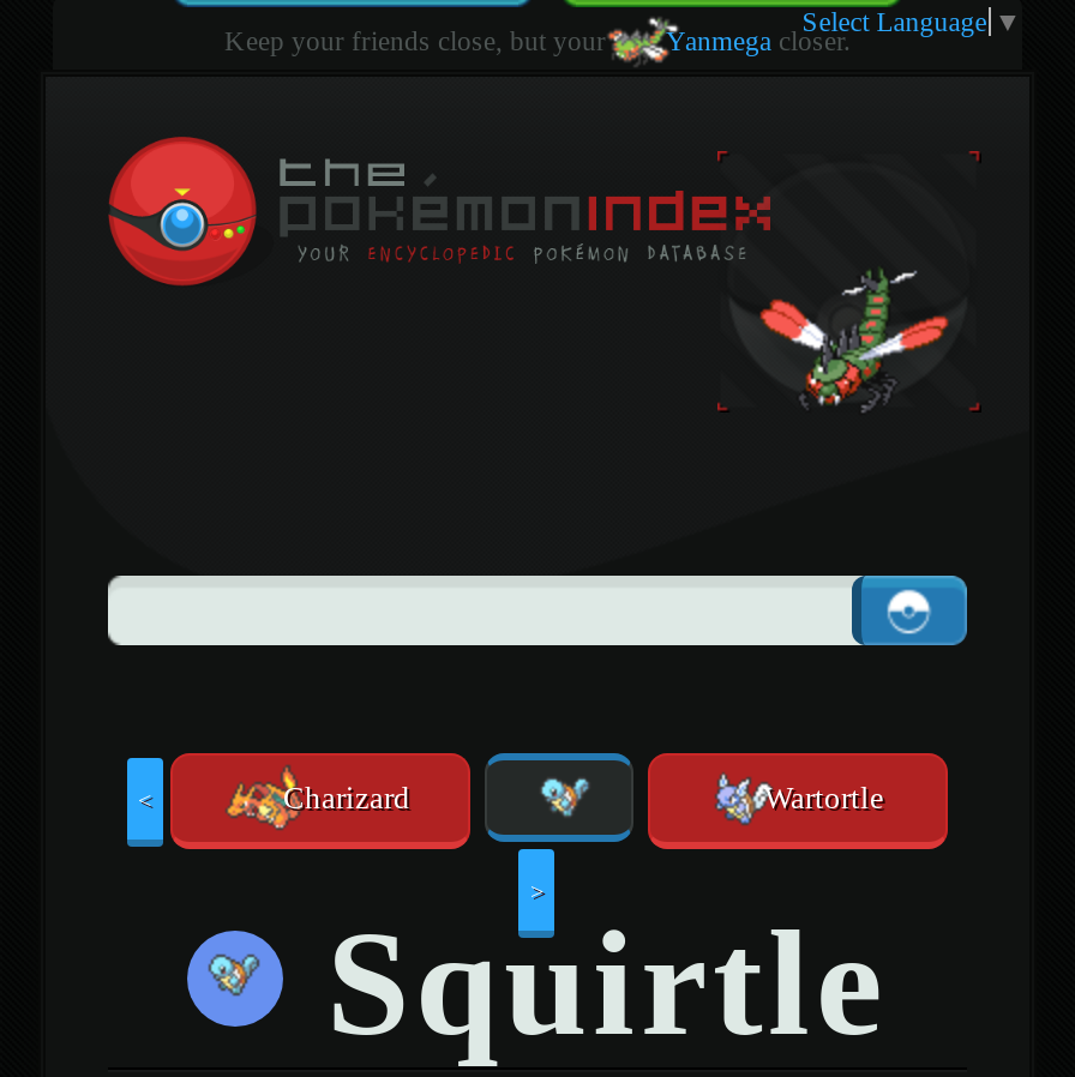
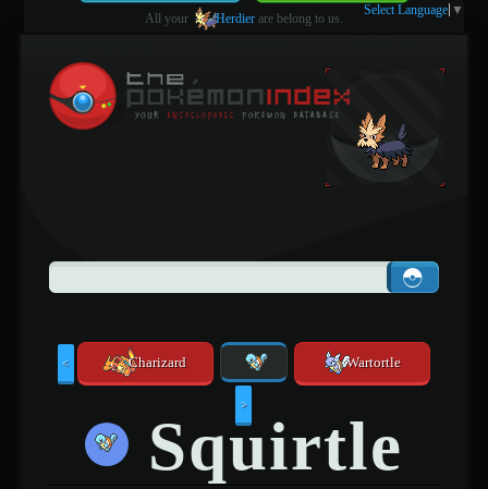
[224,26,851,55] Keep your friends close, but your | Yanmega closer. -> [145,12,343,25] All your | Herdier are belong to us.
[758,249,950,413] [image] -> [345,112,430,183] [image]

